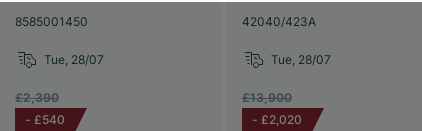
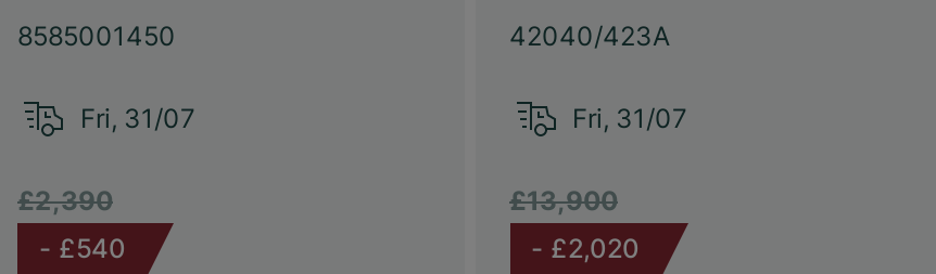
[44,51,104,66] Tue, 28/07 -> [80,102,195,134] Fri, 31/07
[270,51,330,66] Tue, 28/07 -> [572,102,687,134] Fri, 31/07

